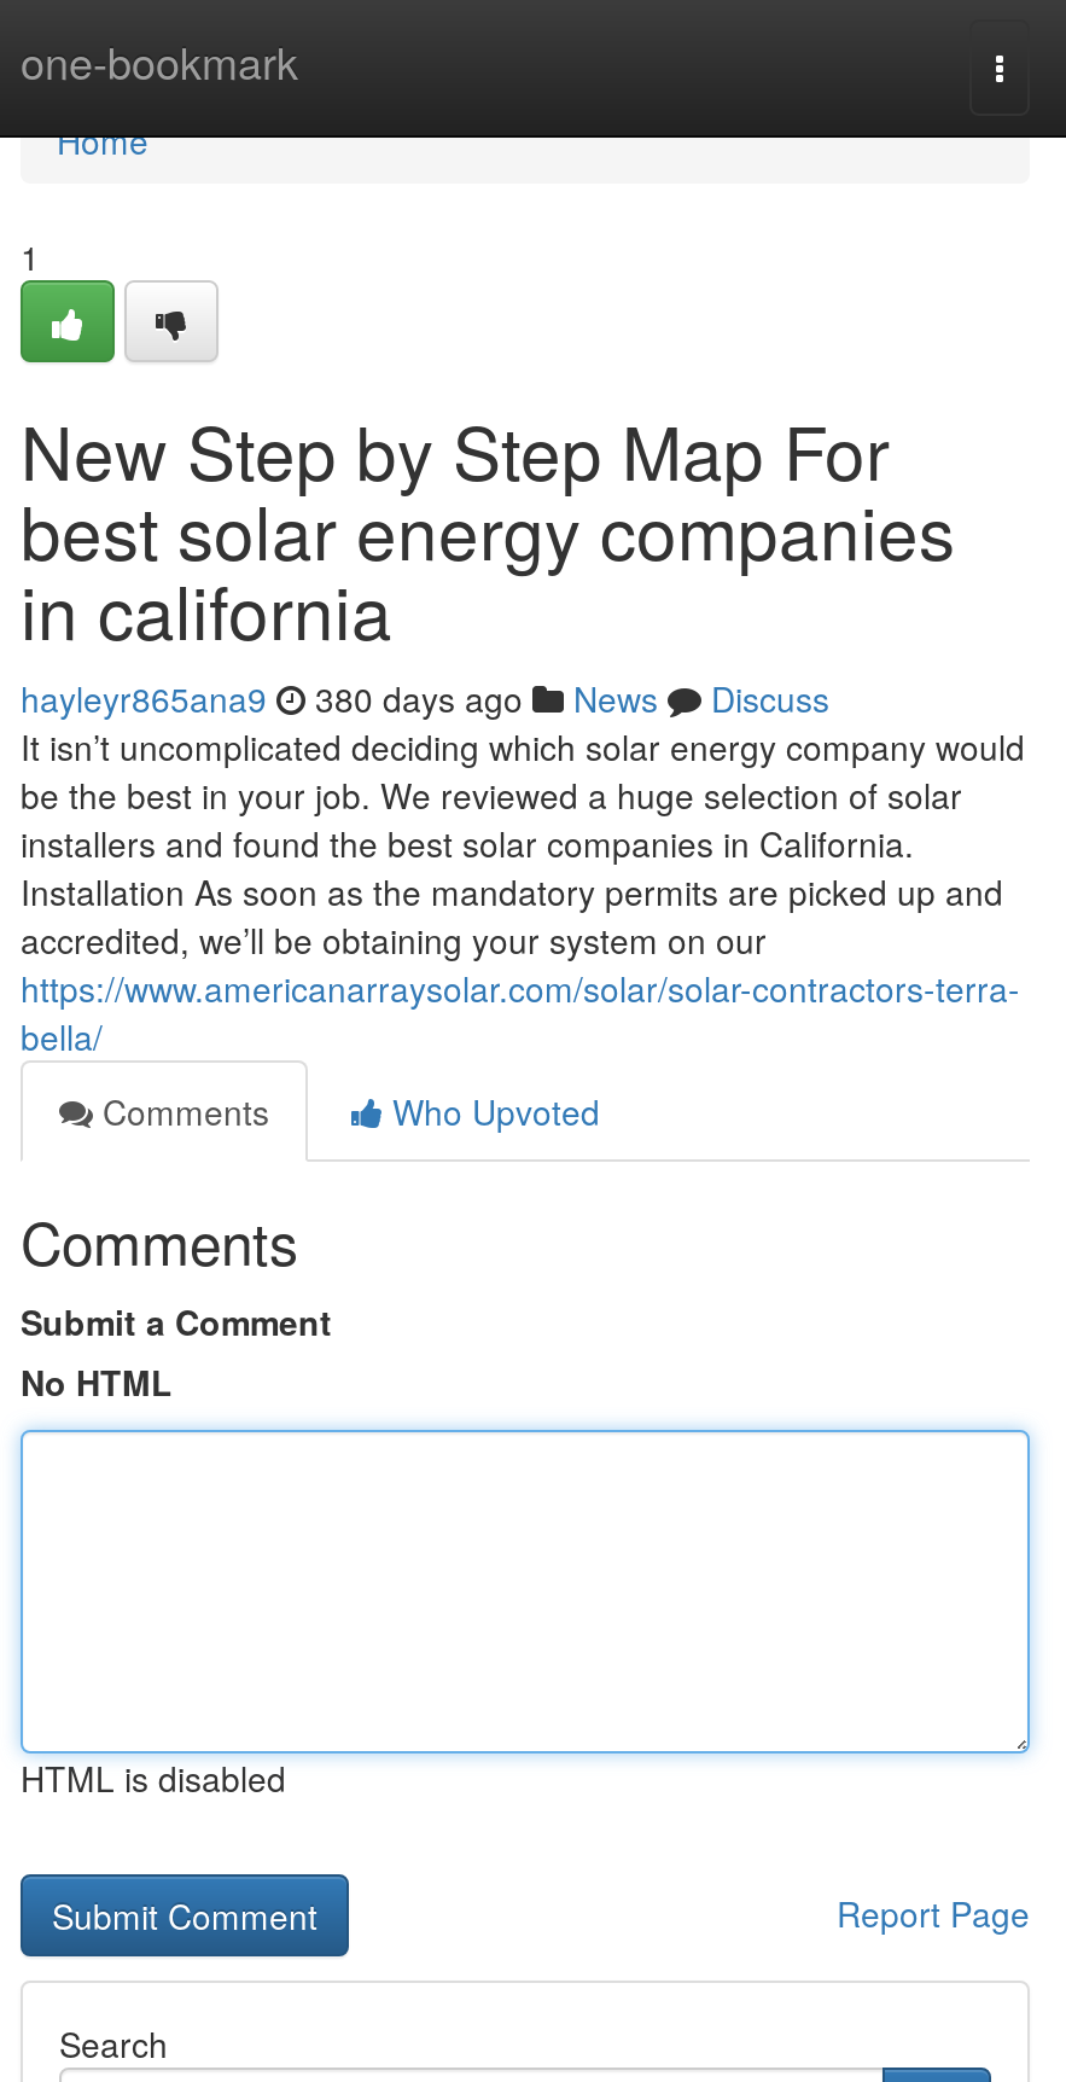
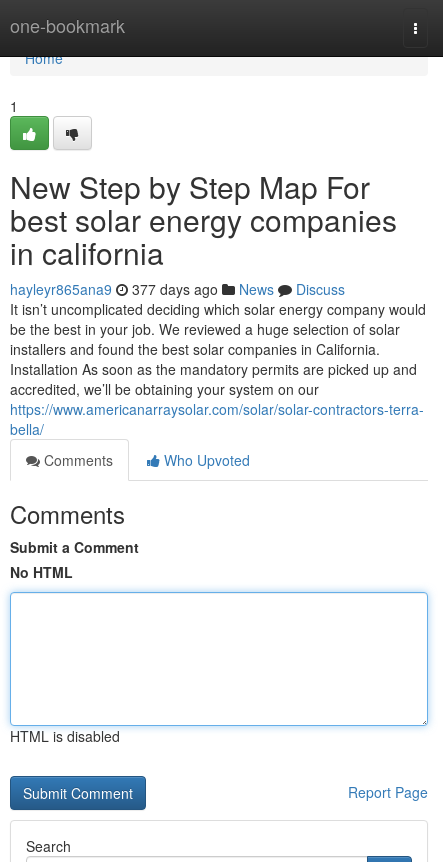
[21,674,829,722] hayleyr865ana9 380 days ago News Discuss -> [10,279,345,299] hayleyr865ana9 377 days ago News Discuss

